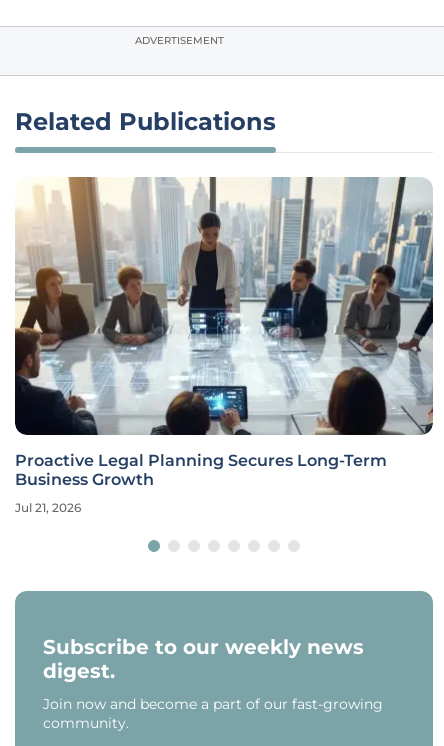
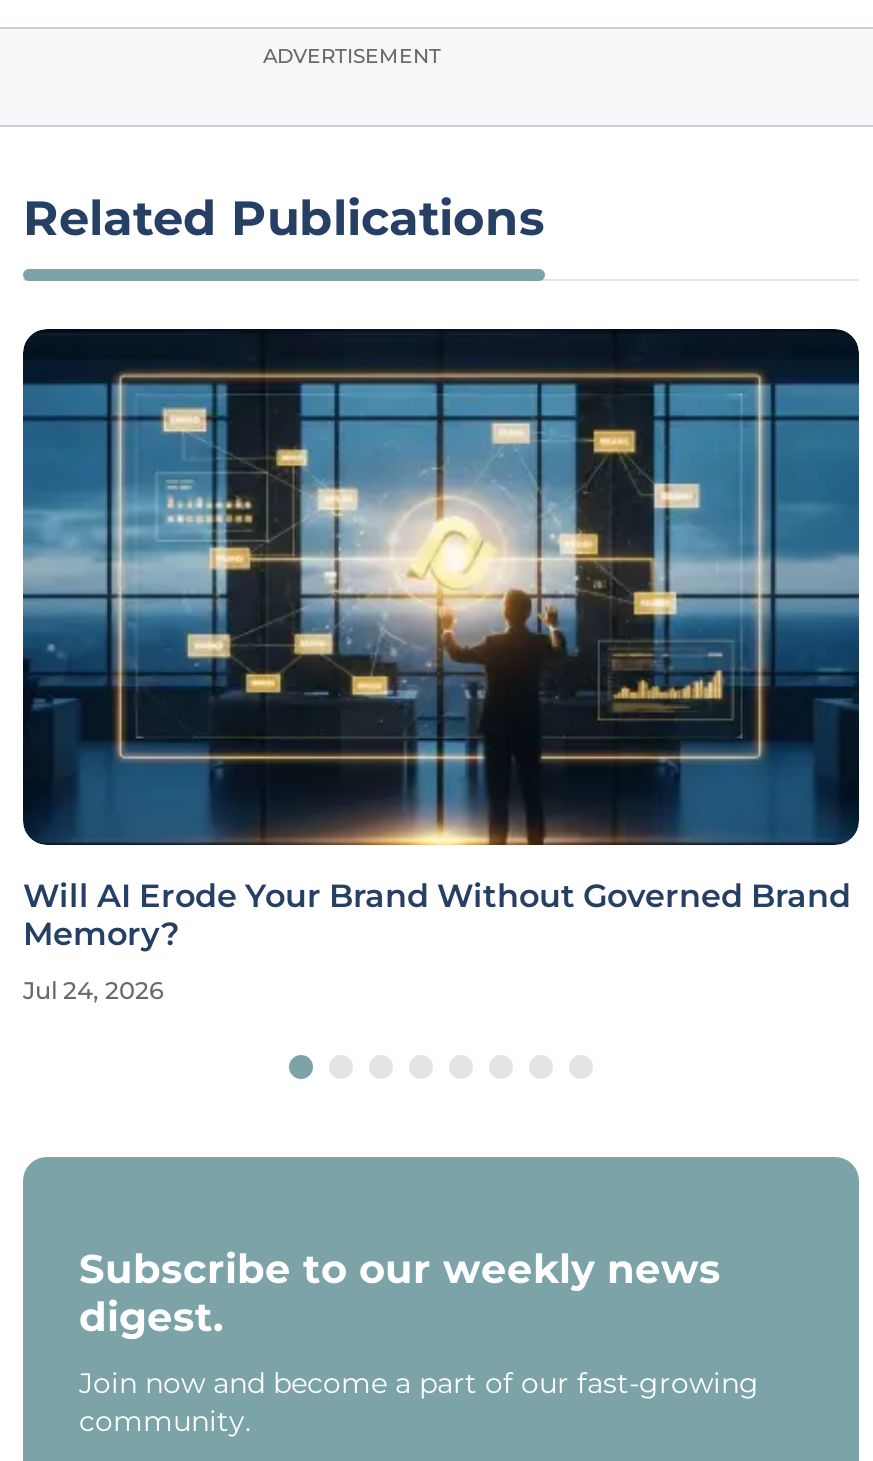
[14,176,434,489] [image] | Proactive Legal Planning Secures Long-Term | Business Growth -> [21,327,861,954] [image] | Will AI Erode Your Brand Without Governed Brand | Memory?
[15,500,81,515] Jul 21, 2026 -> [23,976,163,1006] Jul 24, 2026

